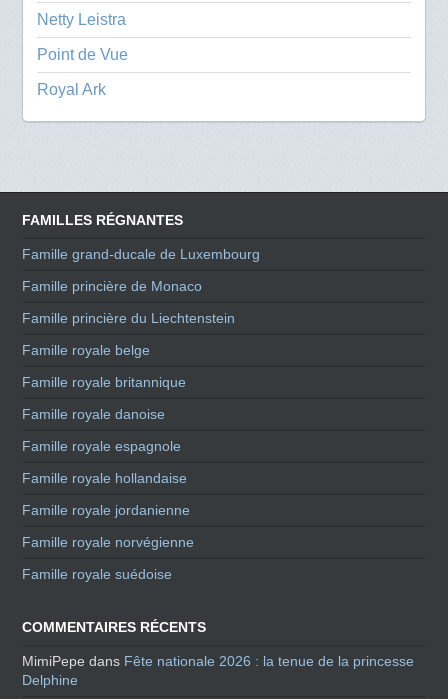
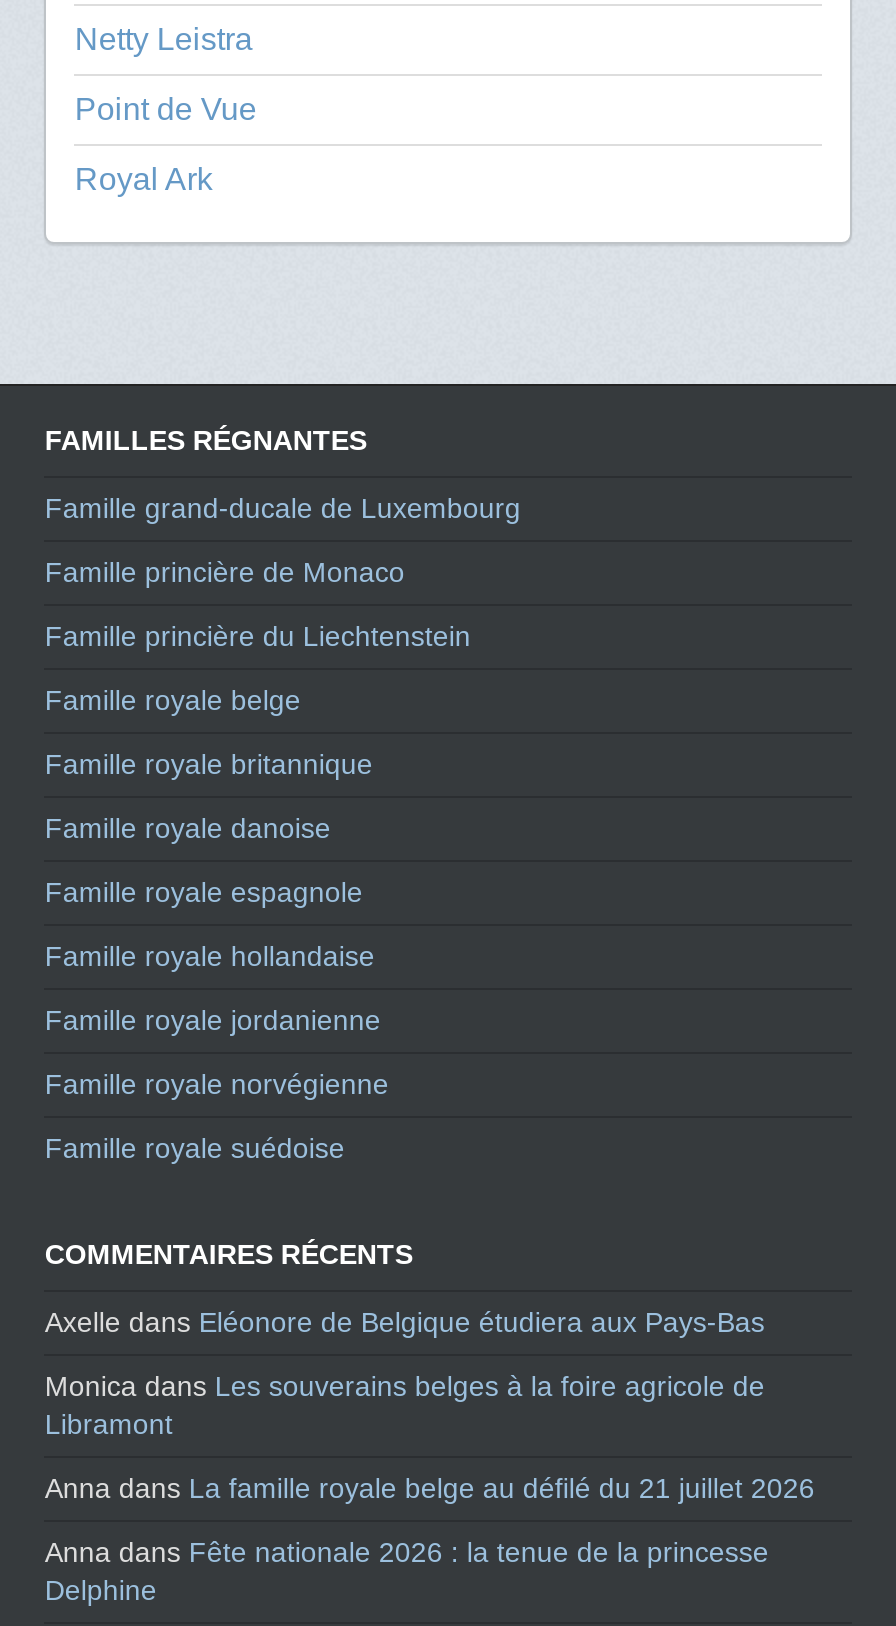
[22,653,414,669] MimiPepe dans Fête nationale 2026 : la tenue de la princesse -> [45,1306,815,1568] Axelle dans Eléonore de Belgique étudiera aux Pays-Bas | Monica dans Les souverains belges à la foire agricole de | Libramont | Anna dans La famille royale belge au défilé du 21 juillet 2026 | Anna dans Fête nationale 2026 : la tenue de la princesse

